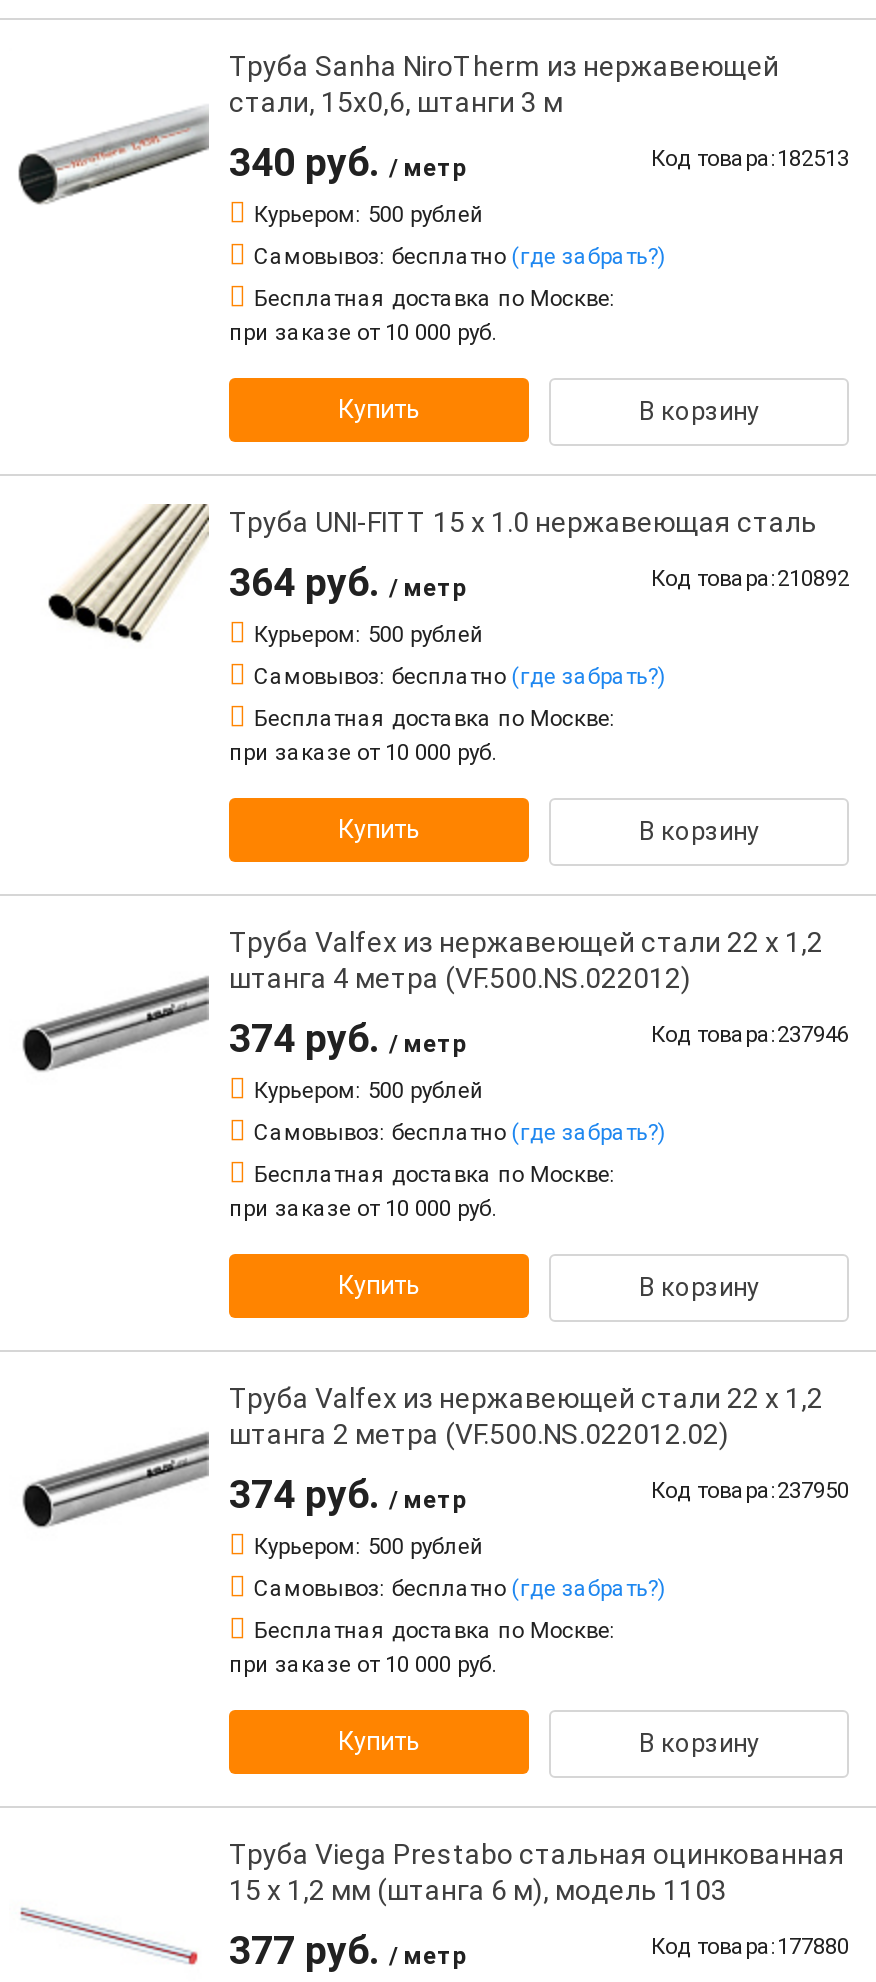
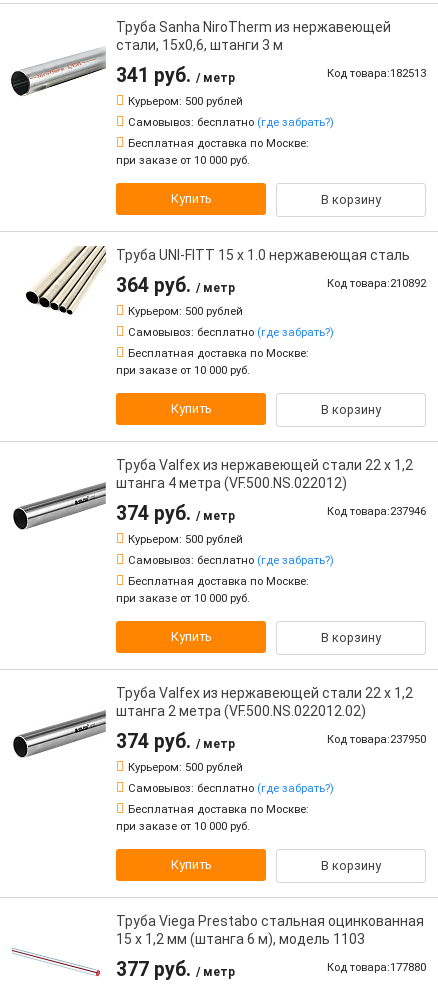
[229,139,467,185] 340 руб. / метр -> [116,64,235,87] 341 руб. / метр

